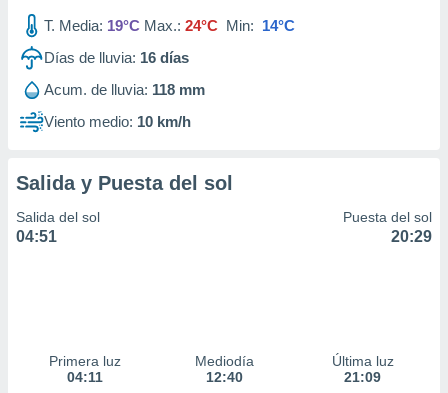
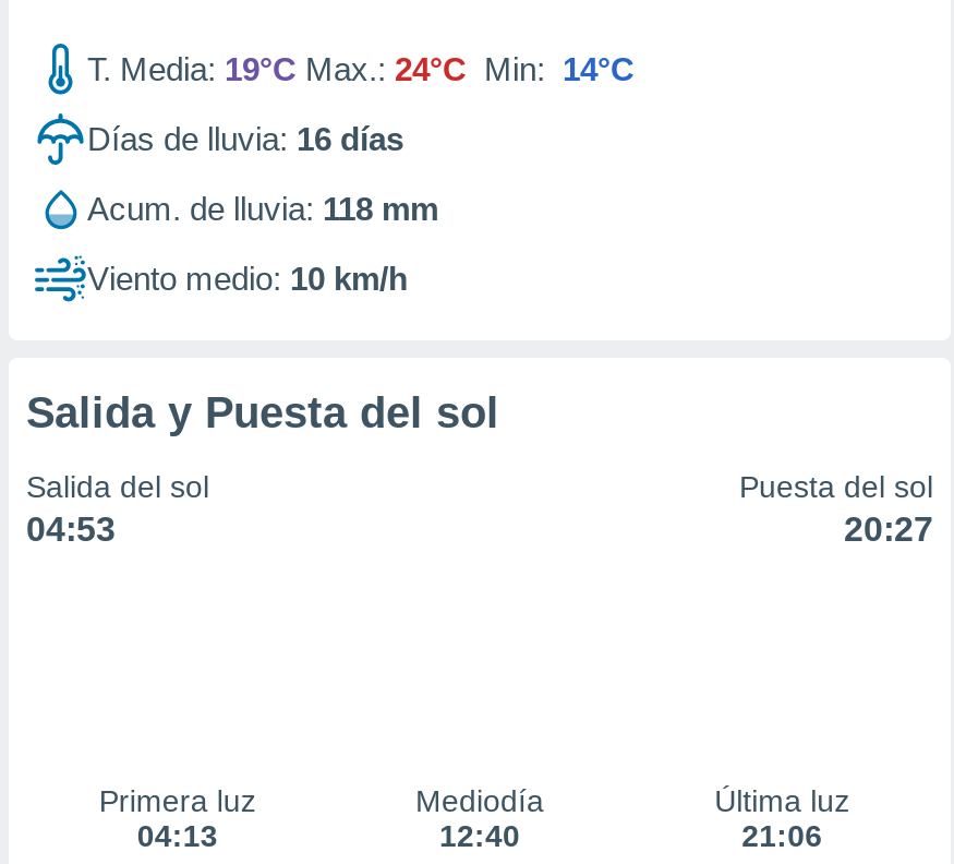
[16,228,57,245] 04:51 -> [26,511,116,548] 04:53
[391,228,432,245] 20:29 -> [844,511,933,548] 20:27
[67,369,103,385] 04:11 -> [137,818,218,853] 04:13
[344,369,381,385] 21:09 -> [742,818,823,853] 21:06

